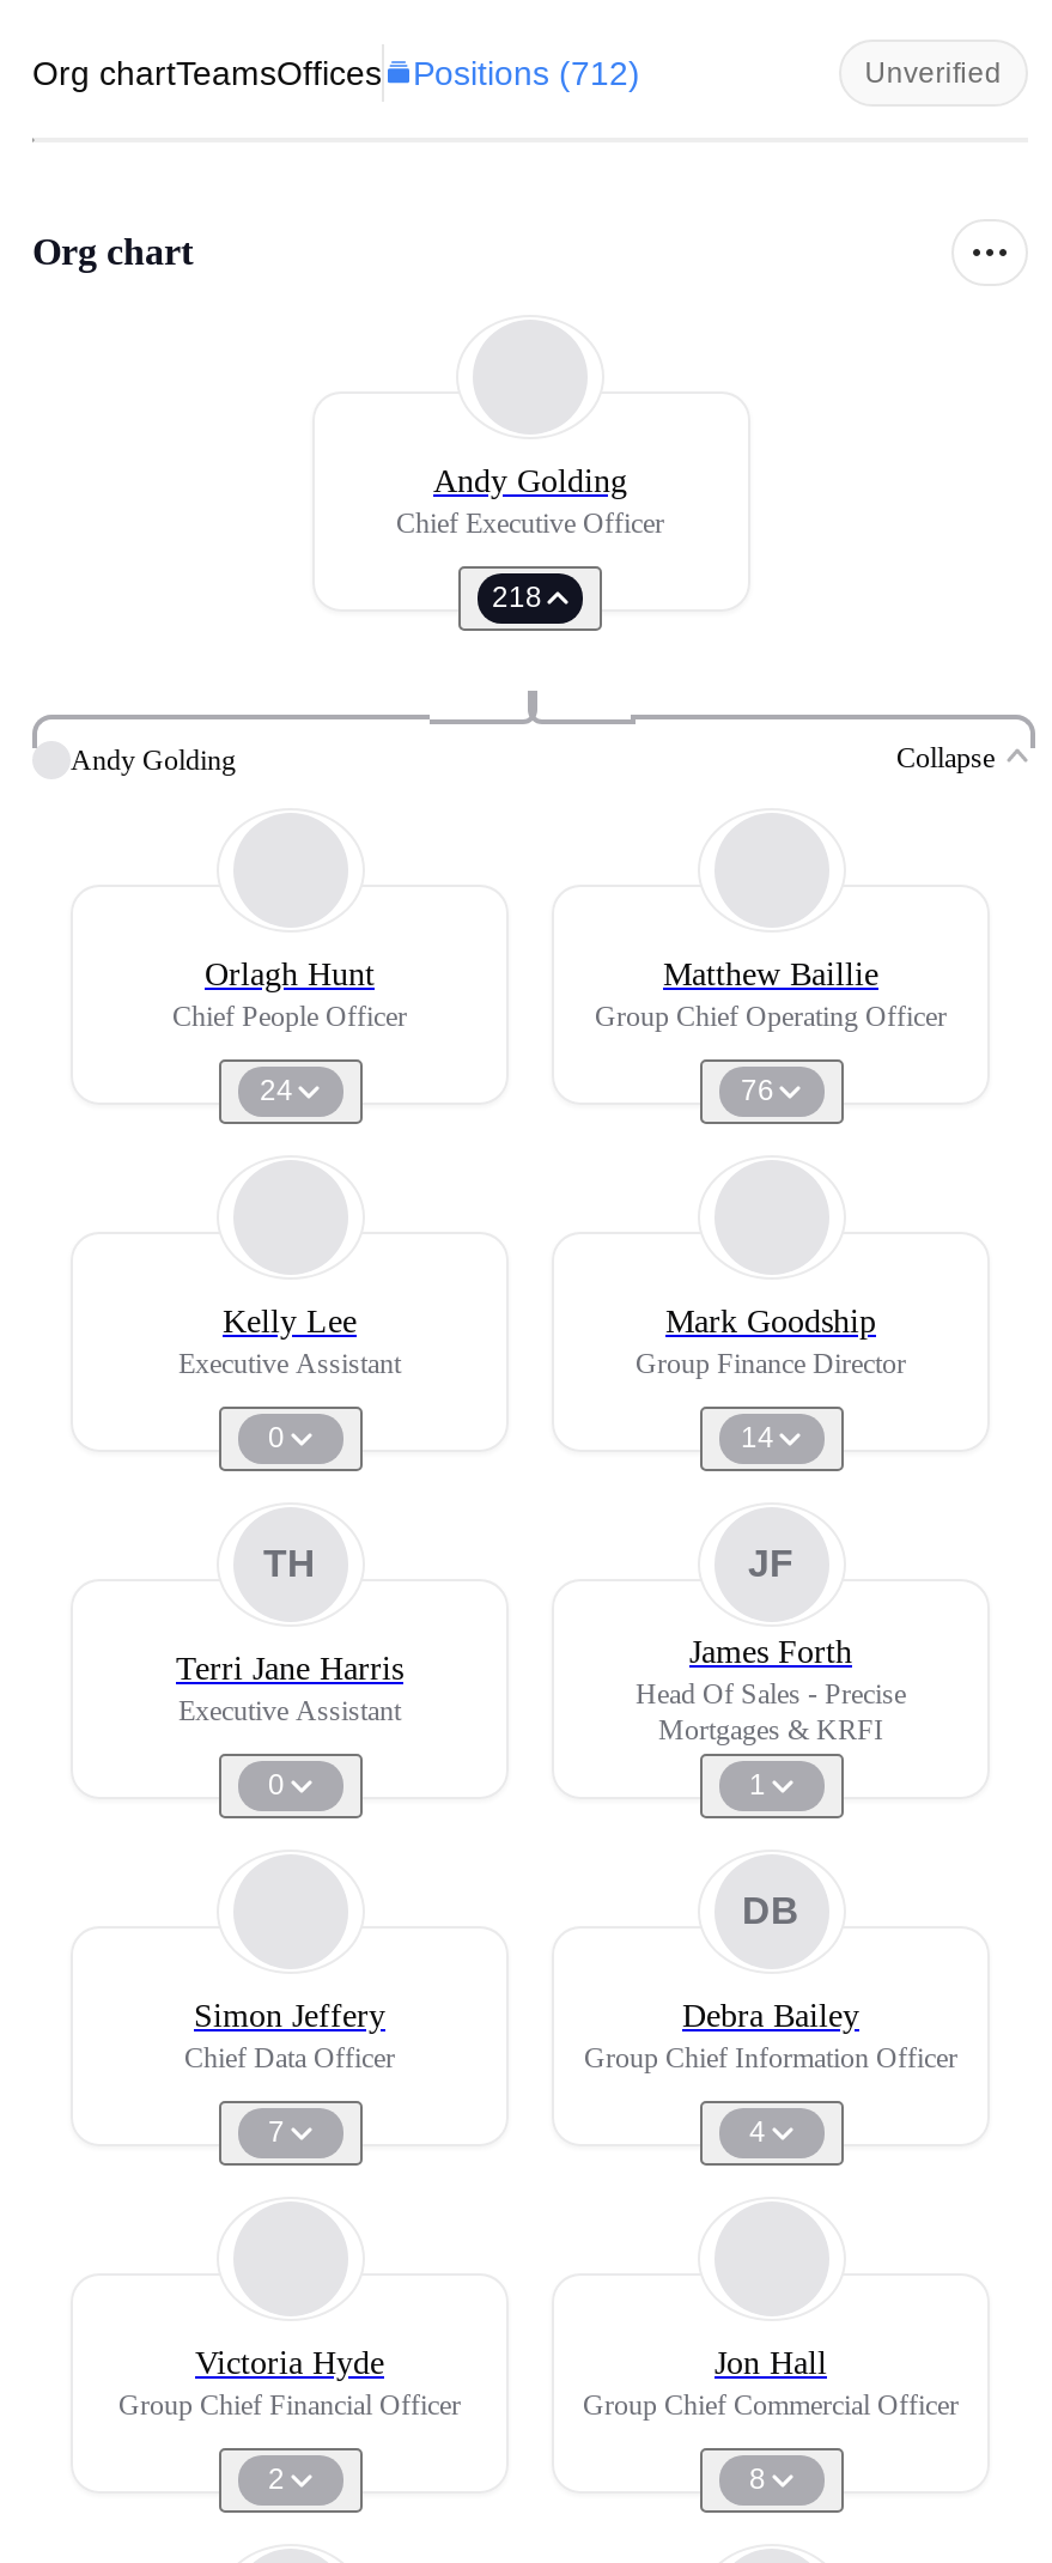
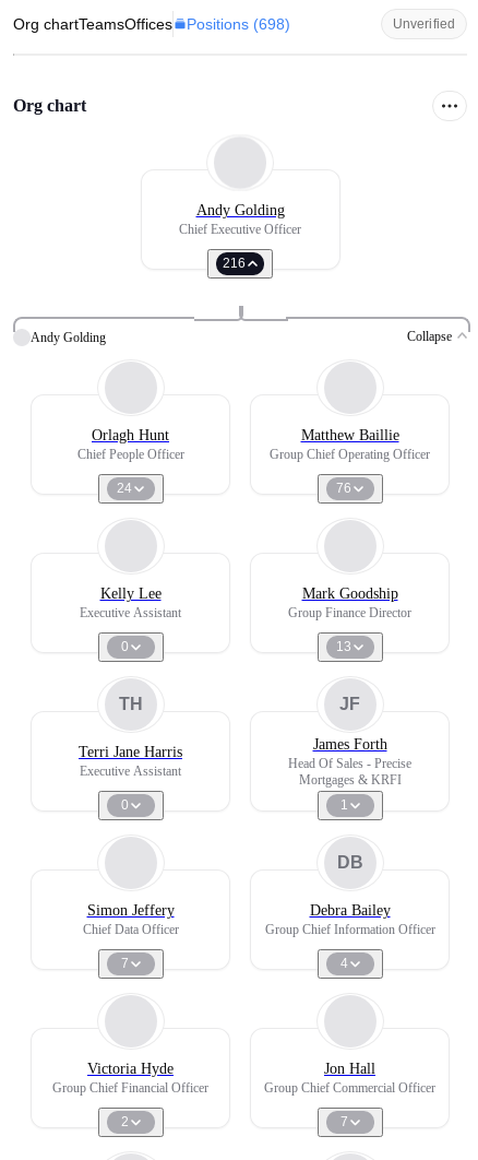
[32,54,640,92] Org chartTeamsOffices Positions (712) -> [13,15,290,33] Org chartTeamsOffices Positions (698)
[492,581,542,614] 218 -> [223,256,246,271] 216
[741,1421,774,1454] 14 -> [336,639,351,654] 13
[749,2462,766,2496] 8 -> [340,1114,348,1129] 7

